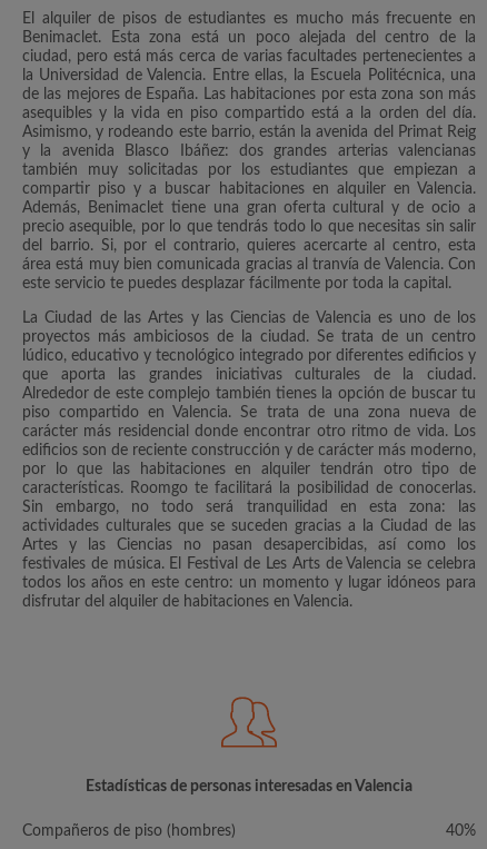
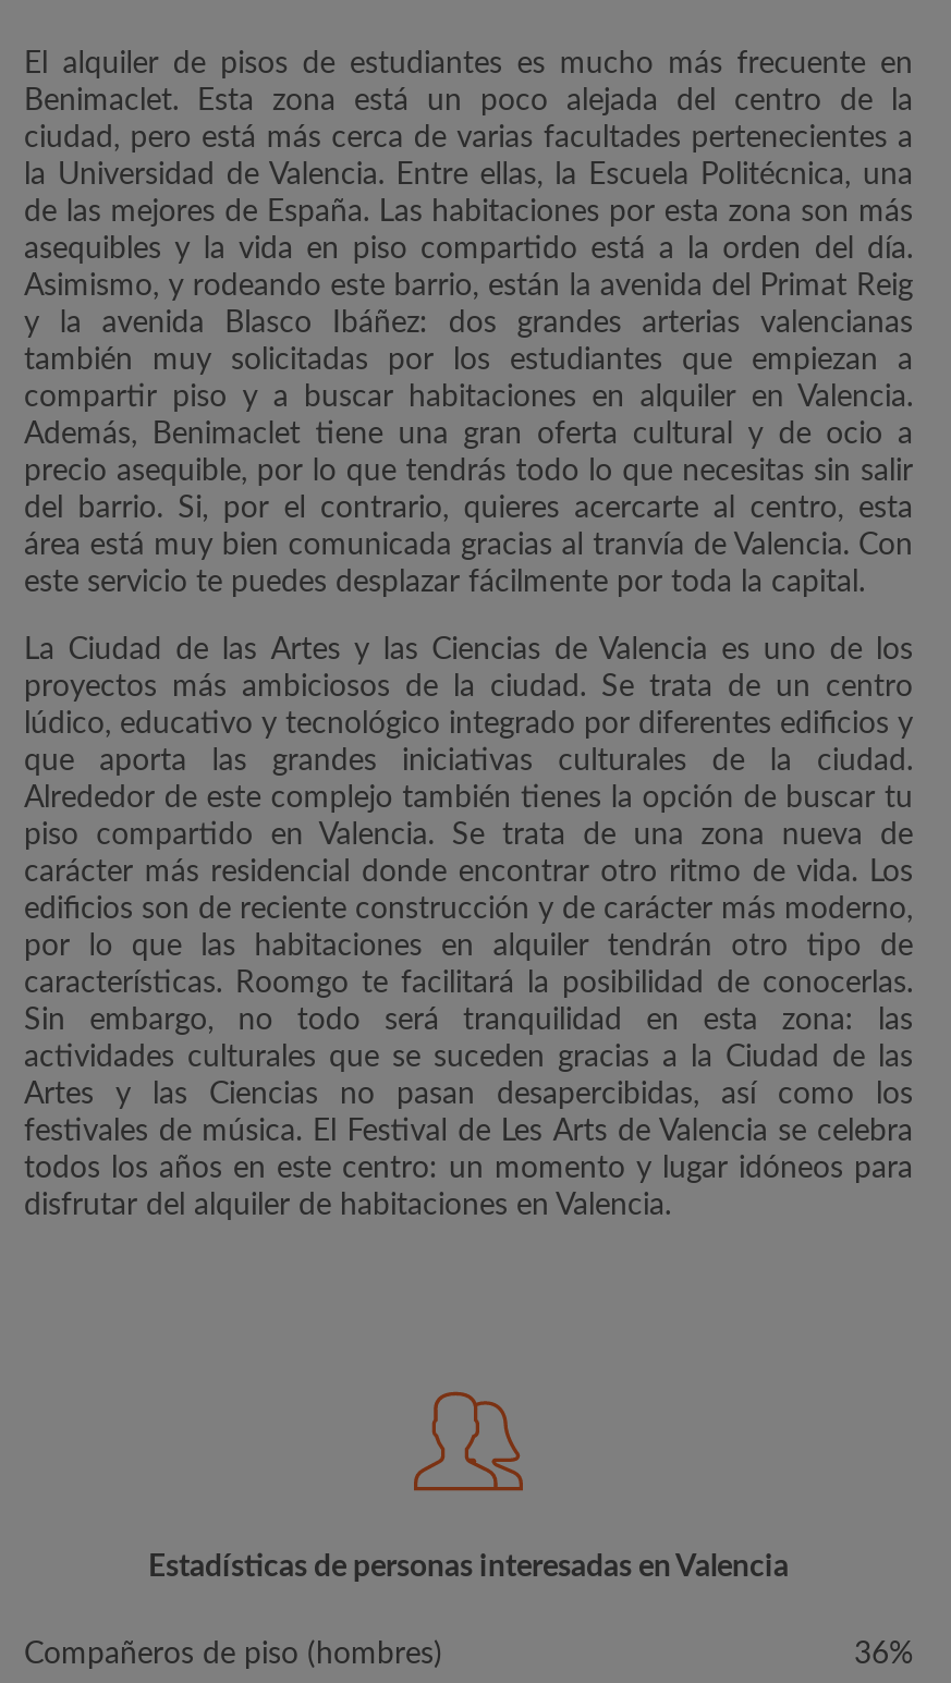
[446,823,476,839] 40% -> [854,1639,913,1670] 36%

